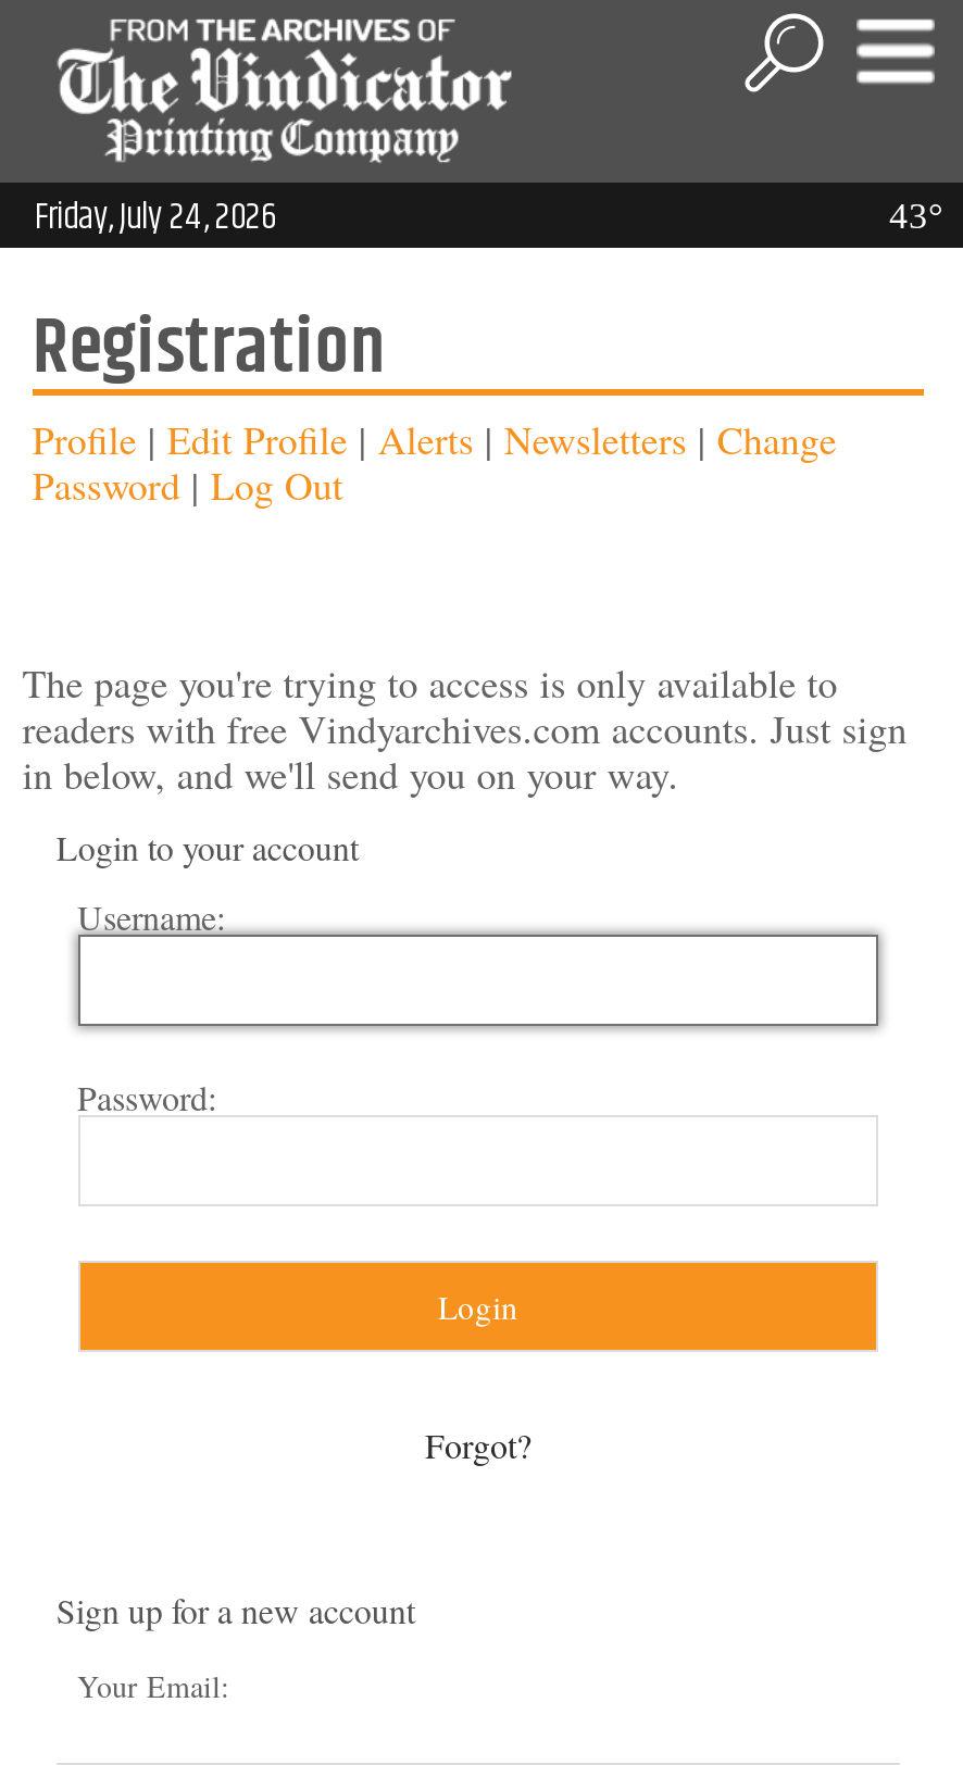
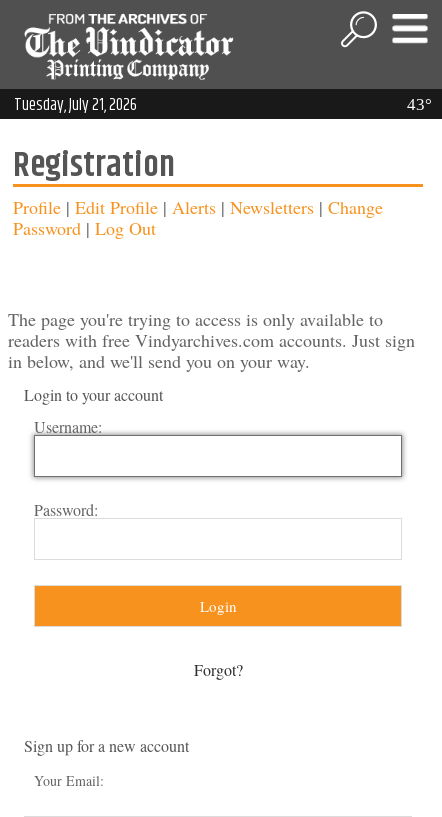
[35,189,276,246] Friday, July 24, 2026 -> [14,92,137,118] Tuesday, July 21, 2026

